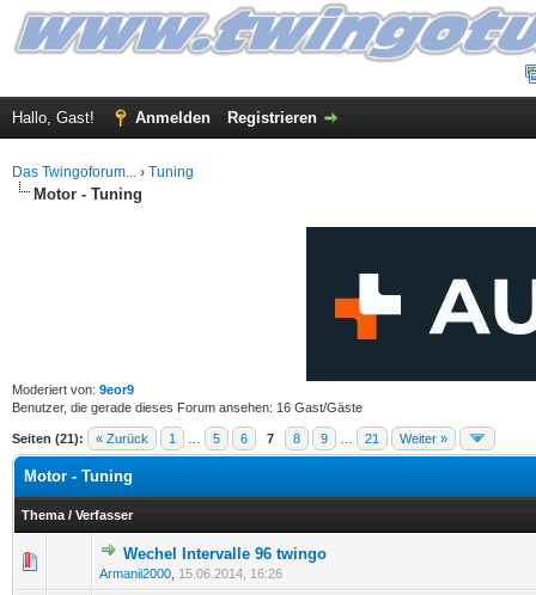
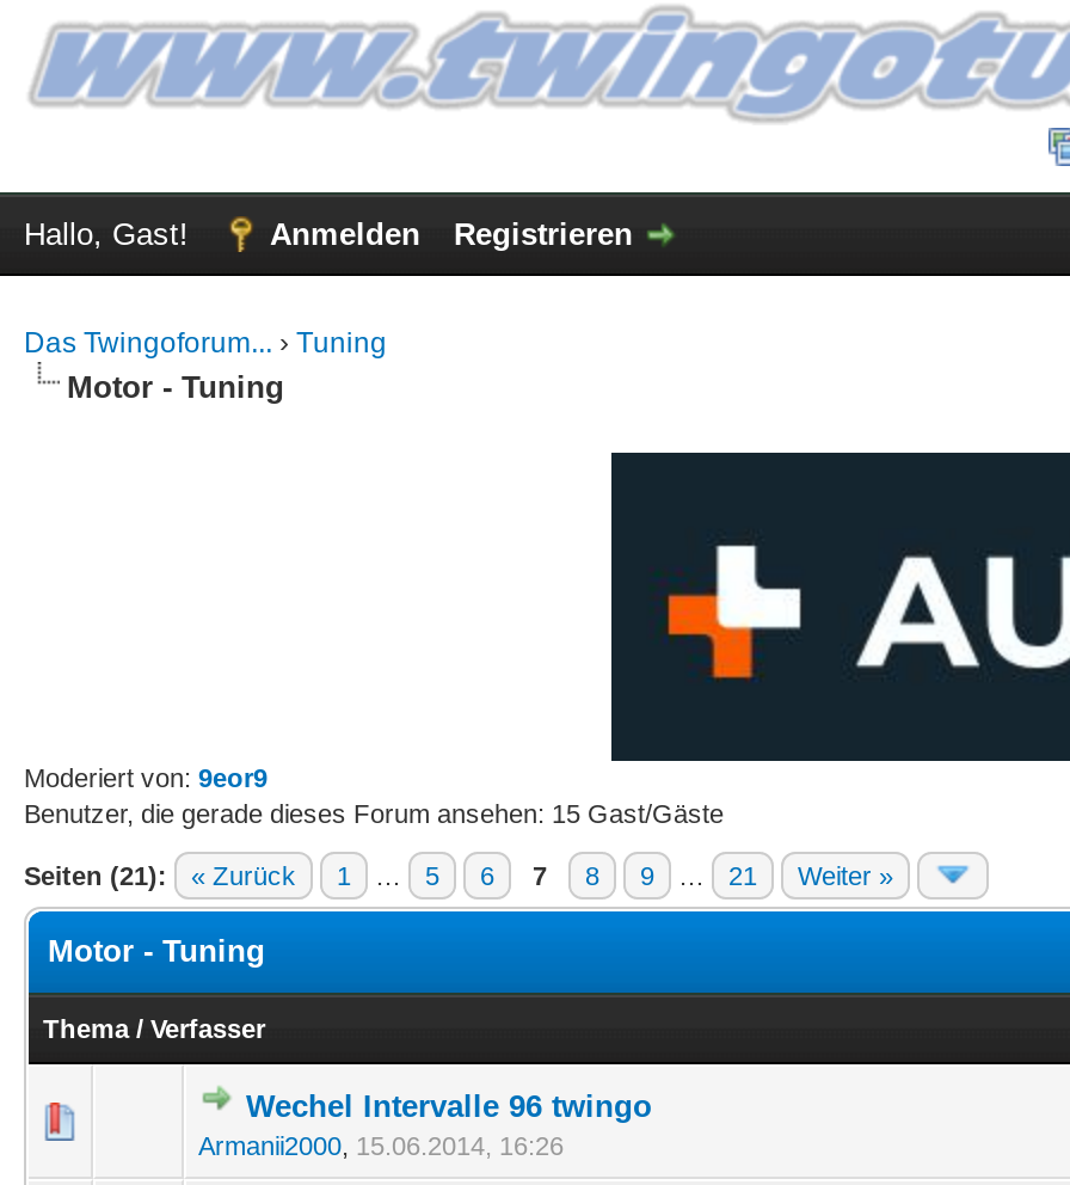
[12,400,363,415] Benutzer, die gerade dieses Forum ansehen: 16 Gast/Gäste -> [24,799,724,828] Benutzer, die gerade dieses Forum ansehen: 15 Gast/Gäste

